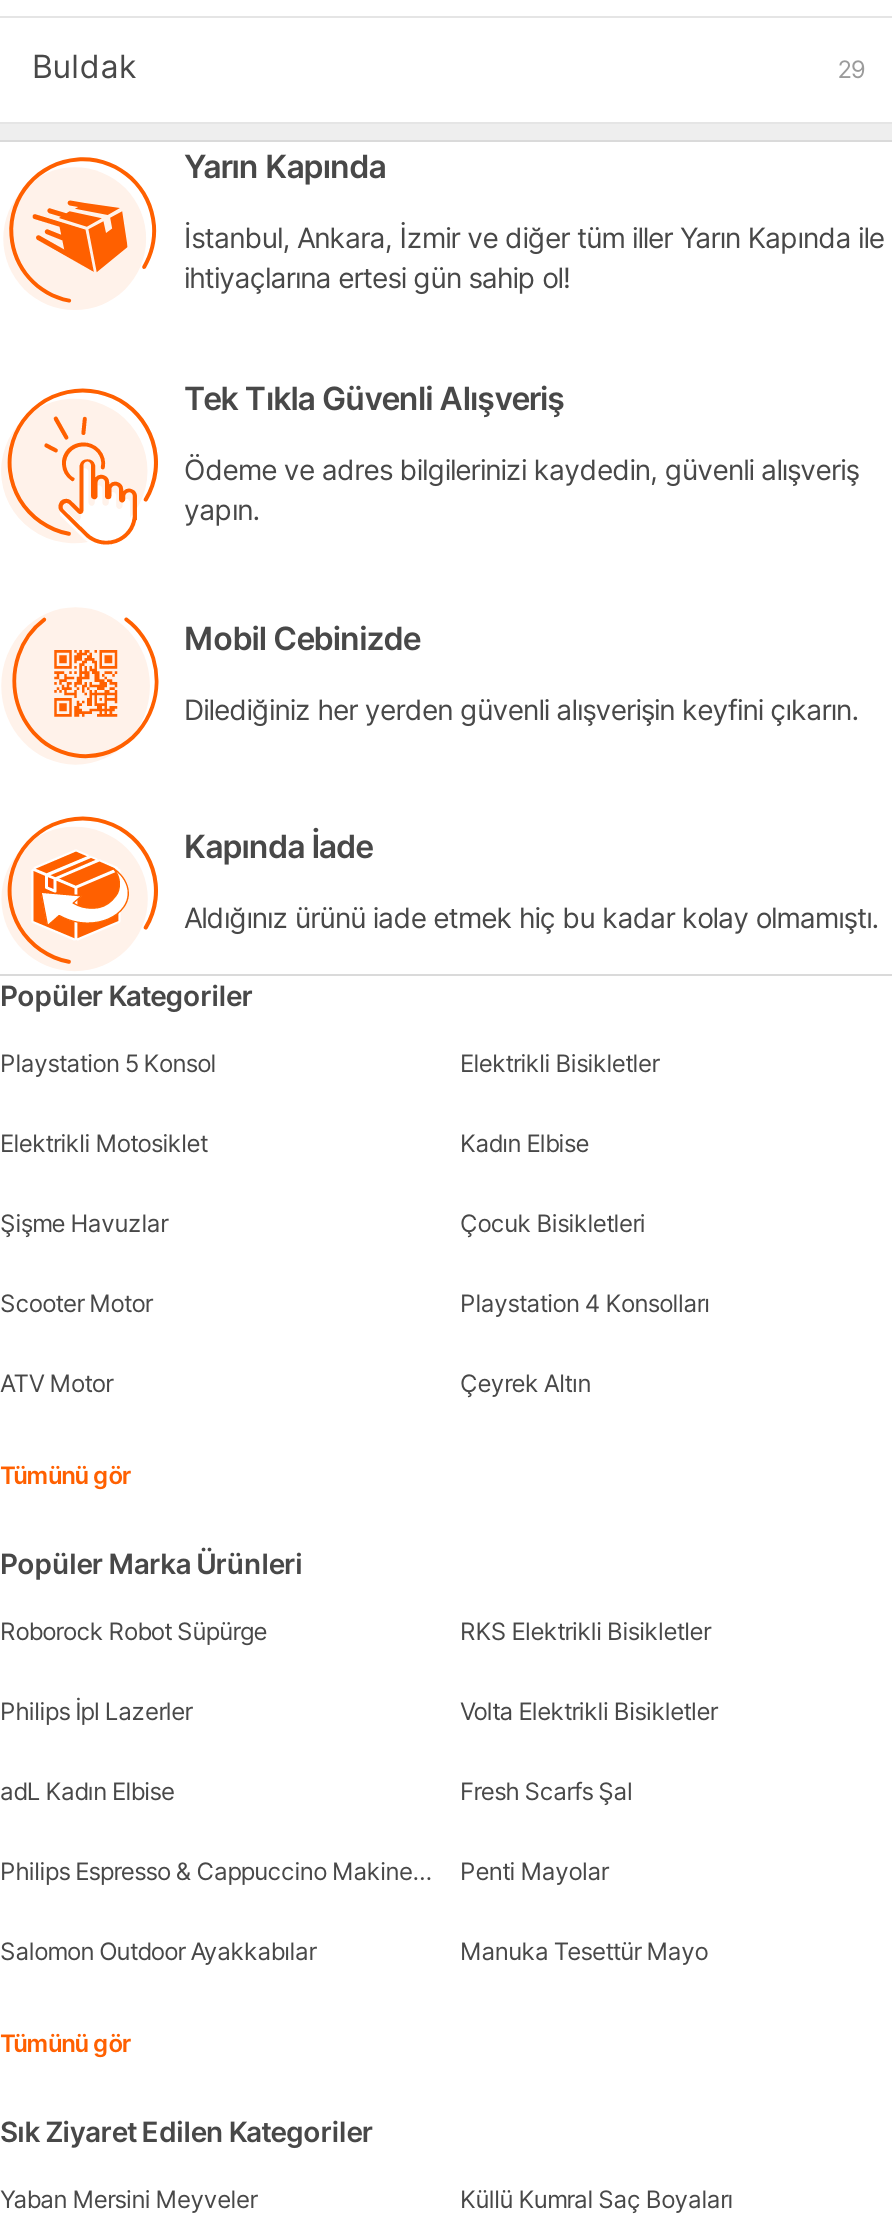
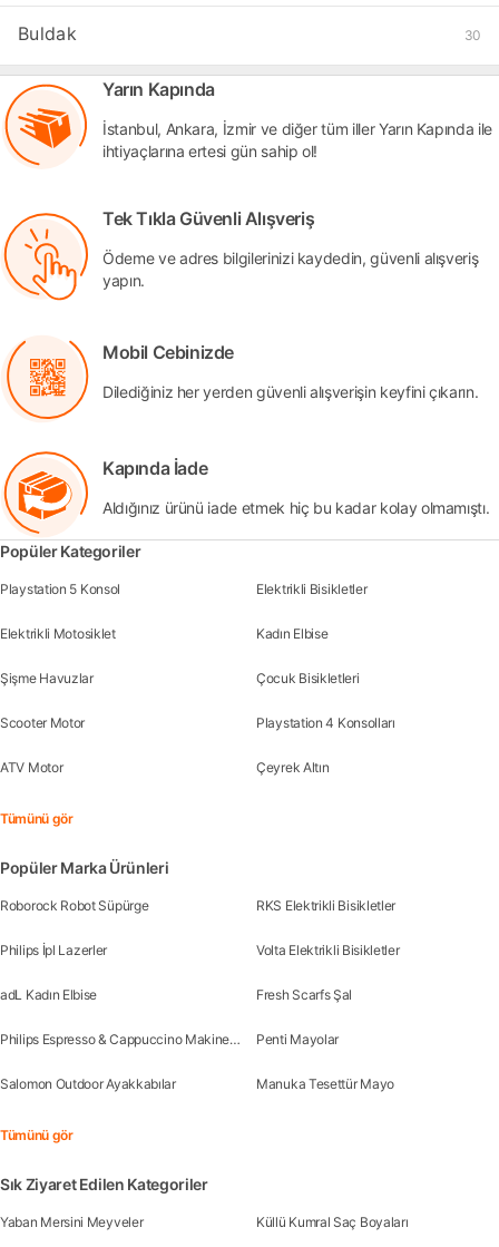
[837,54,864,84] 29 -> [464,27,481,43] 30

